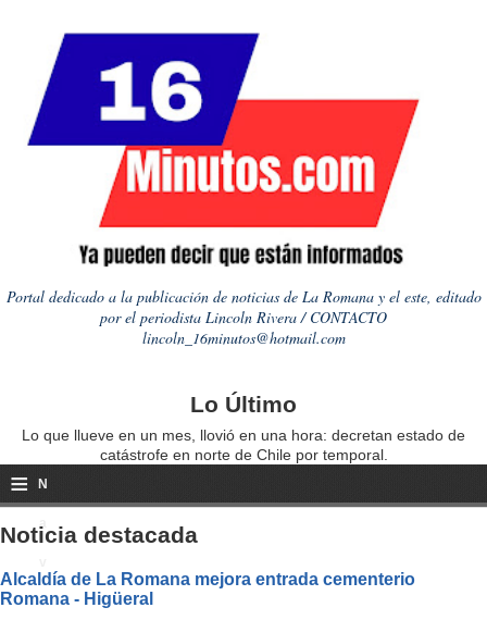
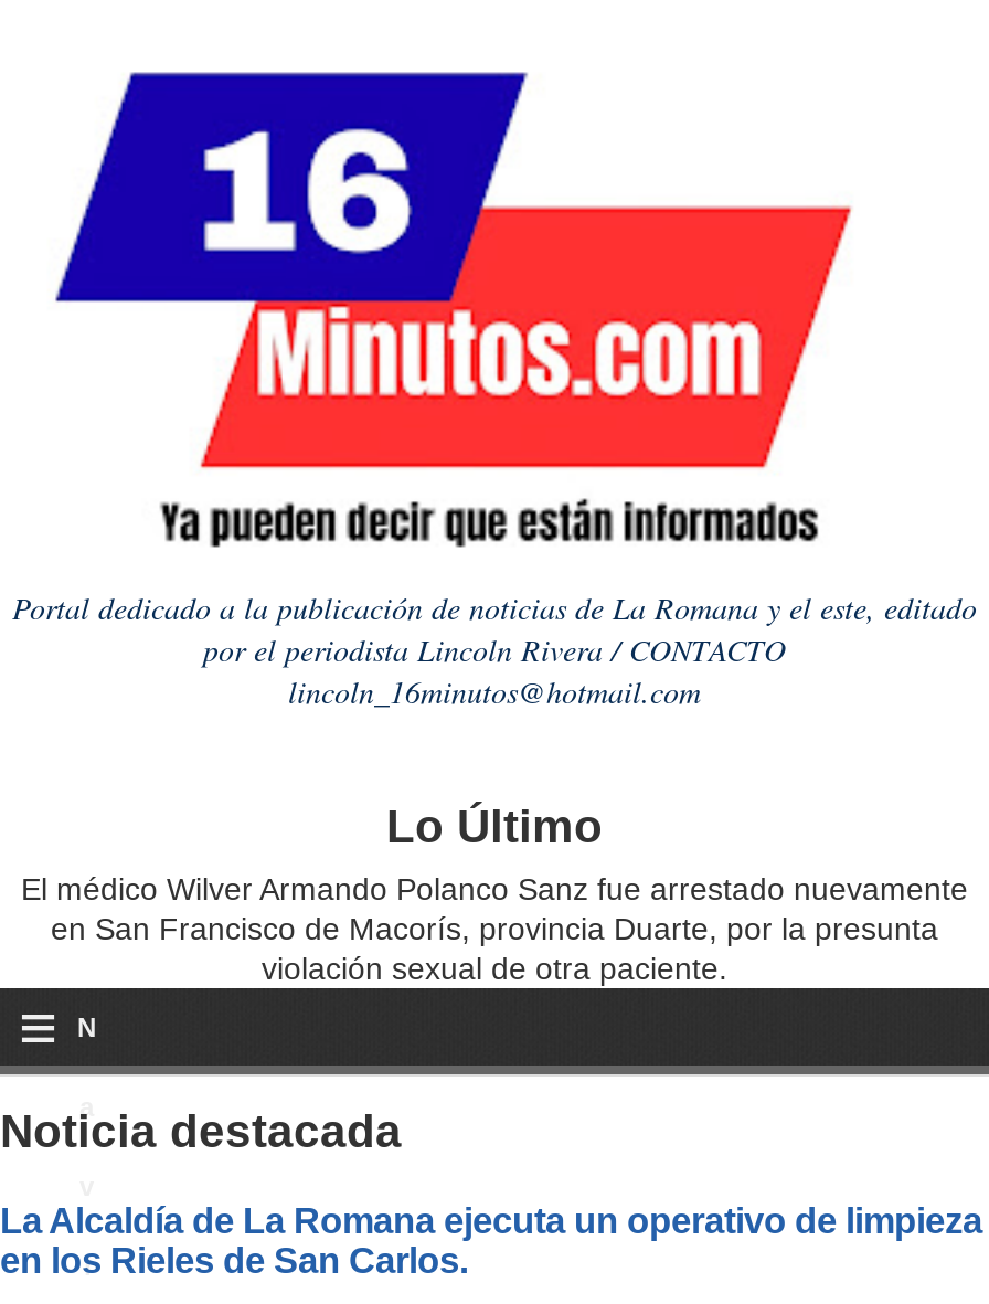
[22,426,465,463] Lo que llueve en un mes, llovió en una hora: decretan estado de | catástrofe en norte de Chile por temporal. -> [21,871,968,986] El médico Wilver Armando Polanco Sanz fue arrestado nuevamente | en San Francisco de Macorís, provincia Duarte, por la presunta | violación sexual de otra paciente.
[0,569,415,608] Alcaldía de La Romana mejora entrada cementerio | Romana - Higüeral -> [0,1200,982,1279] La Alcaldía de La Romana ejecuta un operativo de limpieza | en los Rieles de San Carlos.

